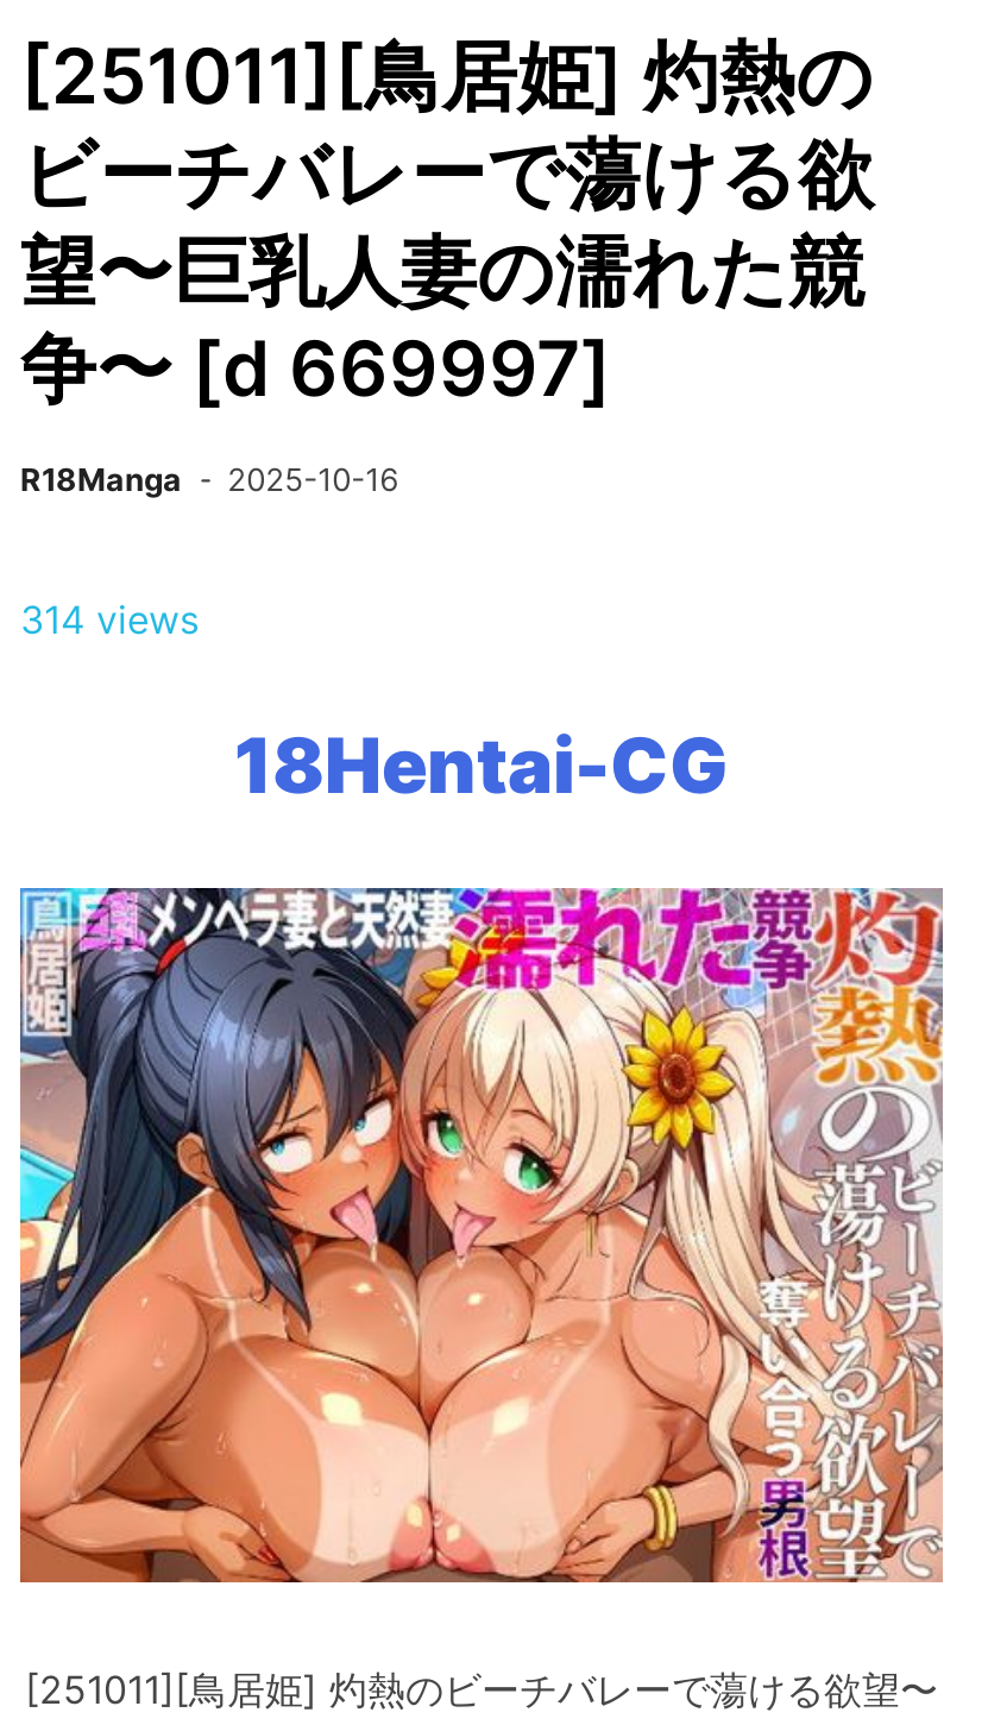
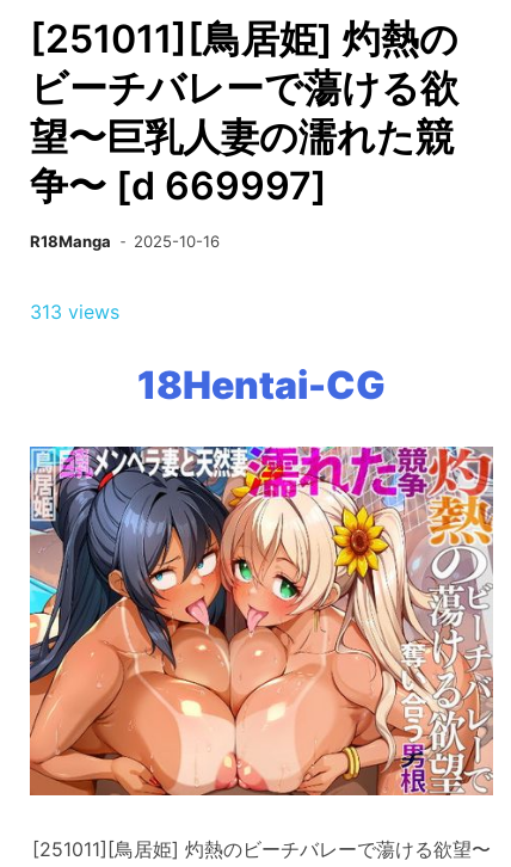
[20,596,199,643] 314 views -> [30,300,119,324] 313 views

